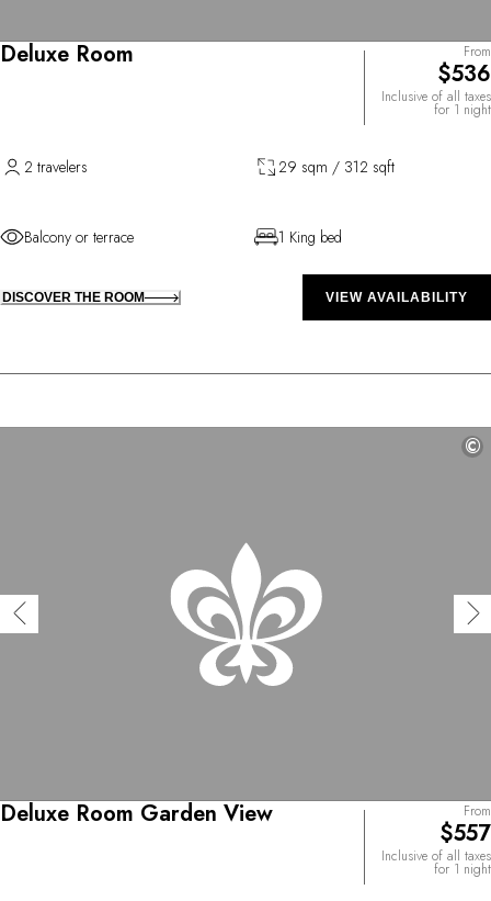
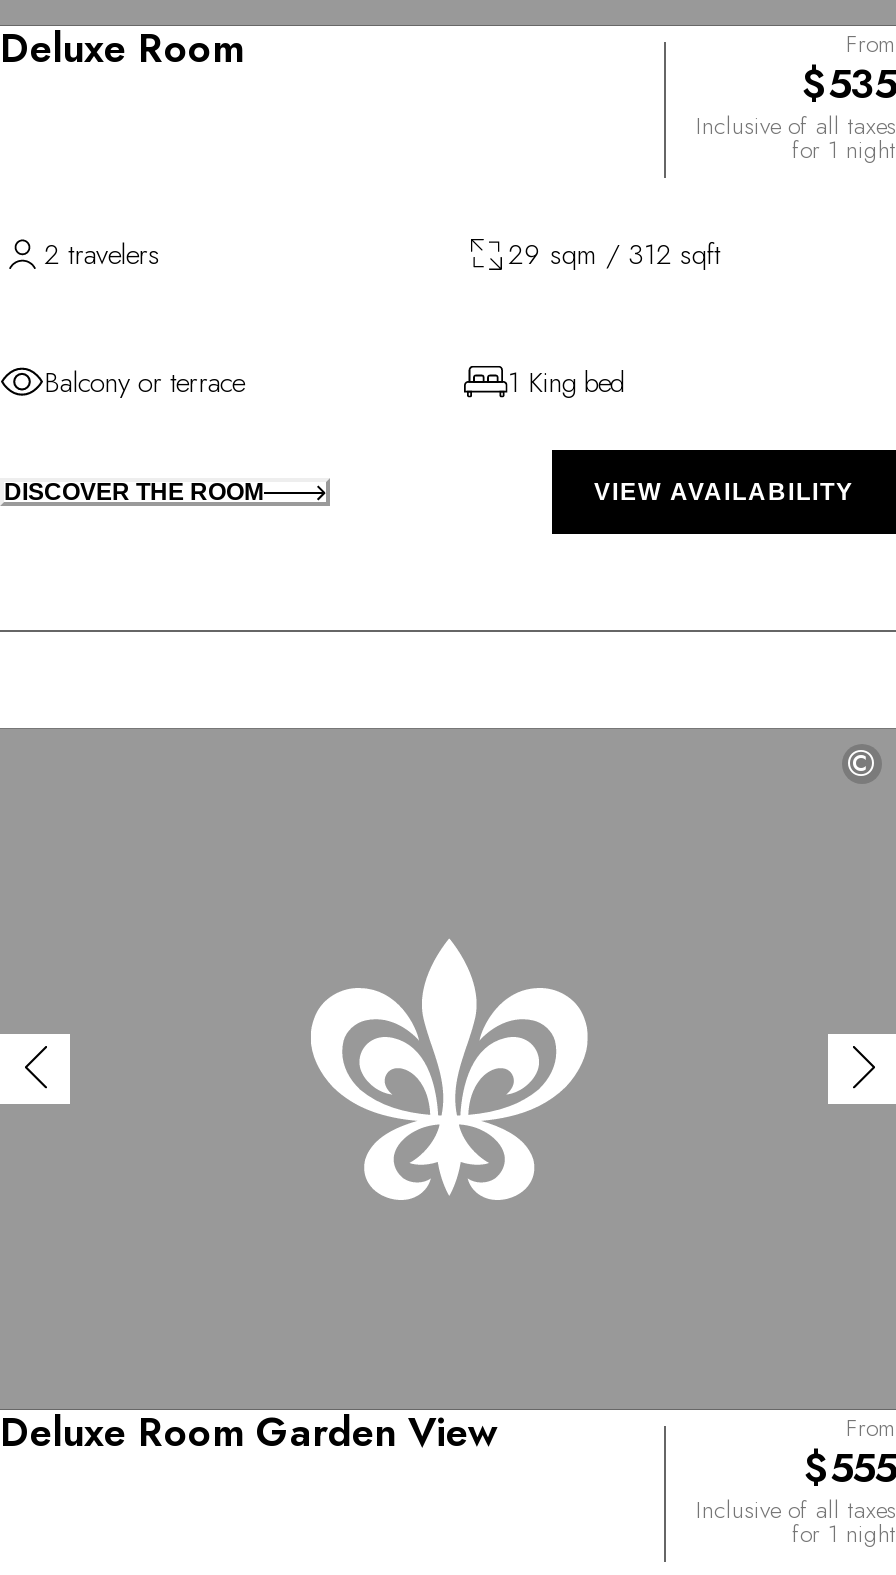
[437,58,491,90] $536 -> [802,56,896,114] $535
[439,817,491,849] $557 -> [804,1440,896,1498] $555

